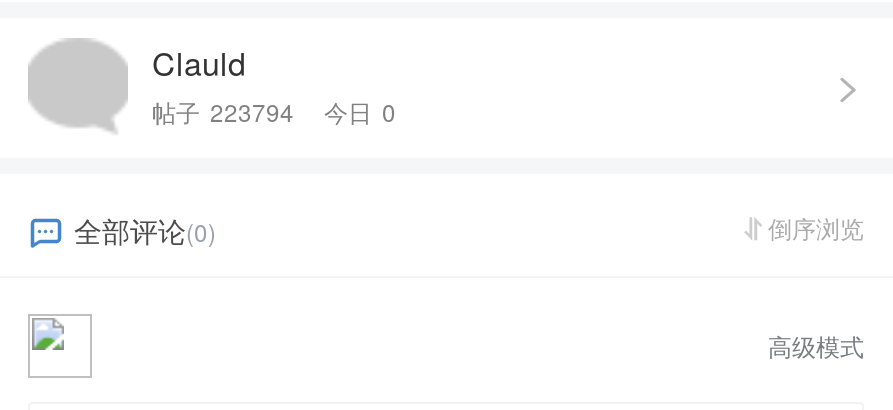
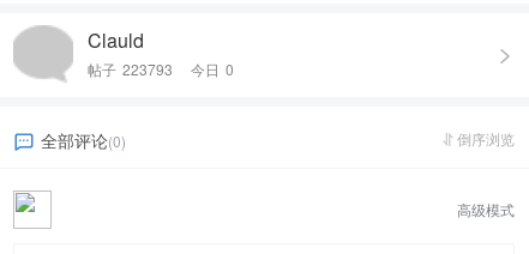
[152,94,396,128] 帖子 223794 今日 0 -> [88,59,234,79] 帖子 223793 今日 0

